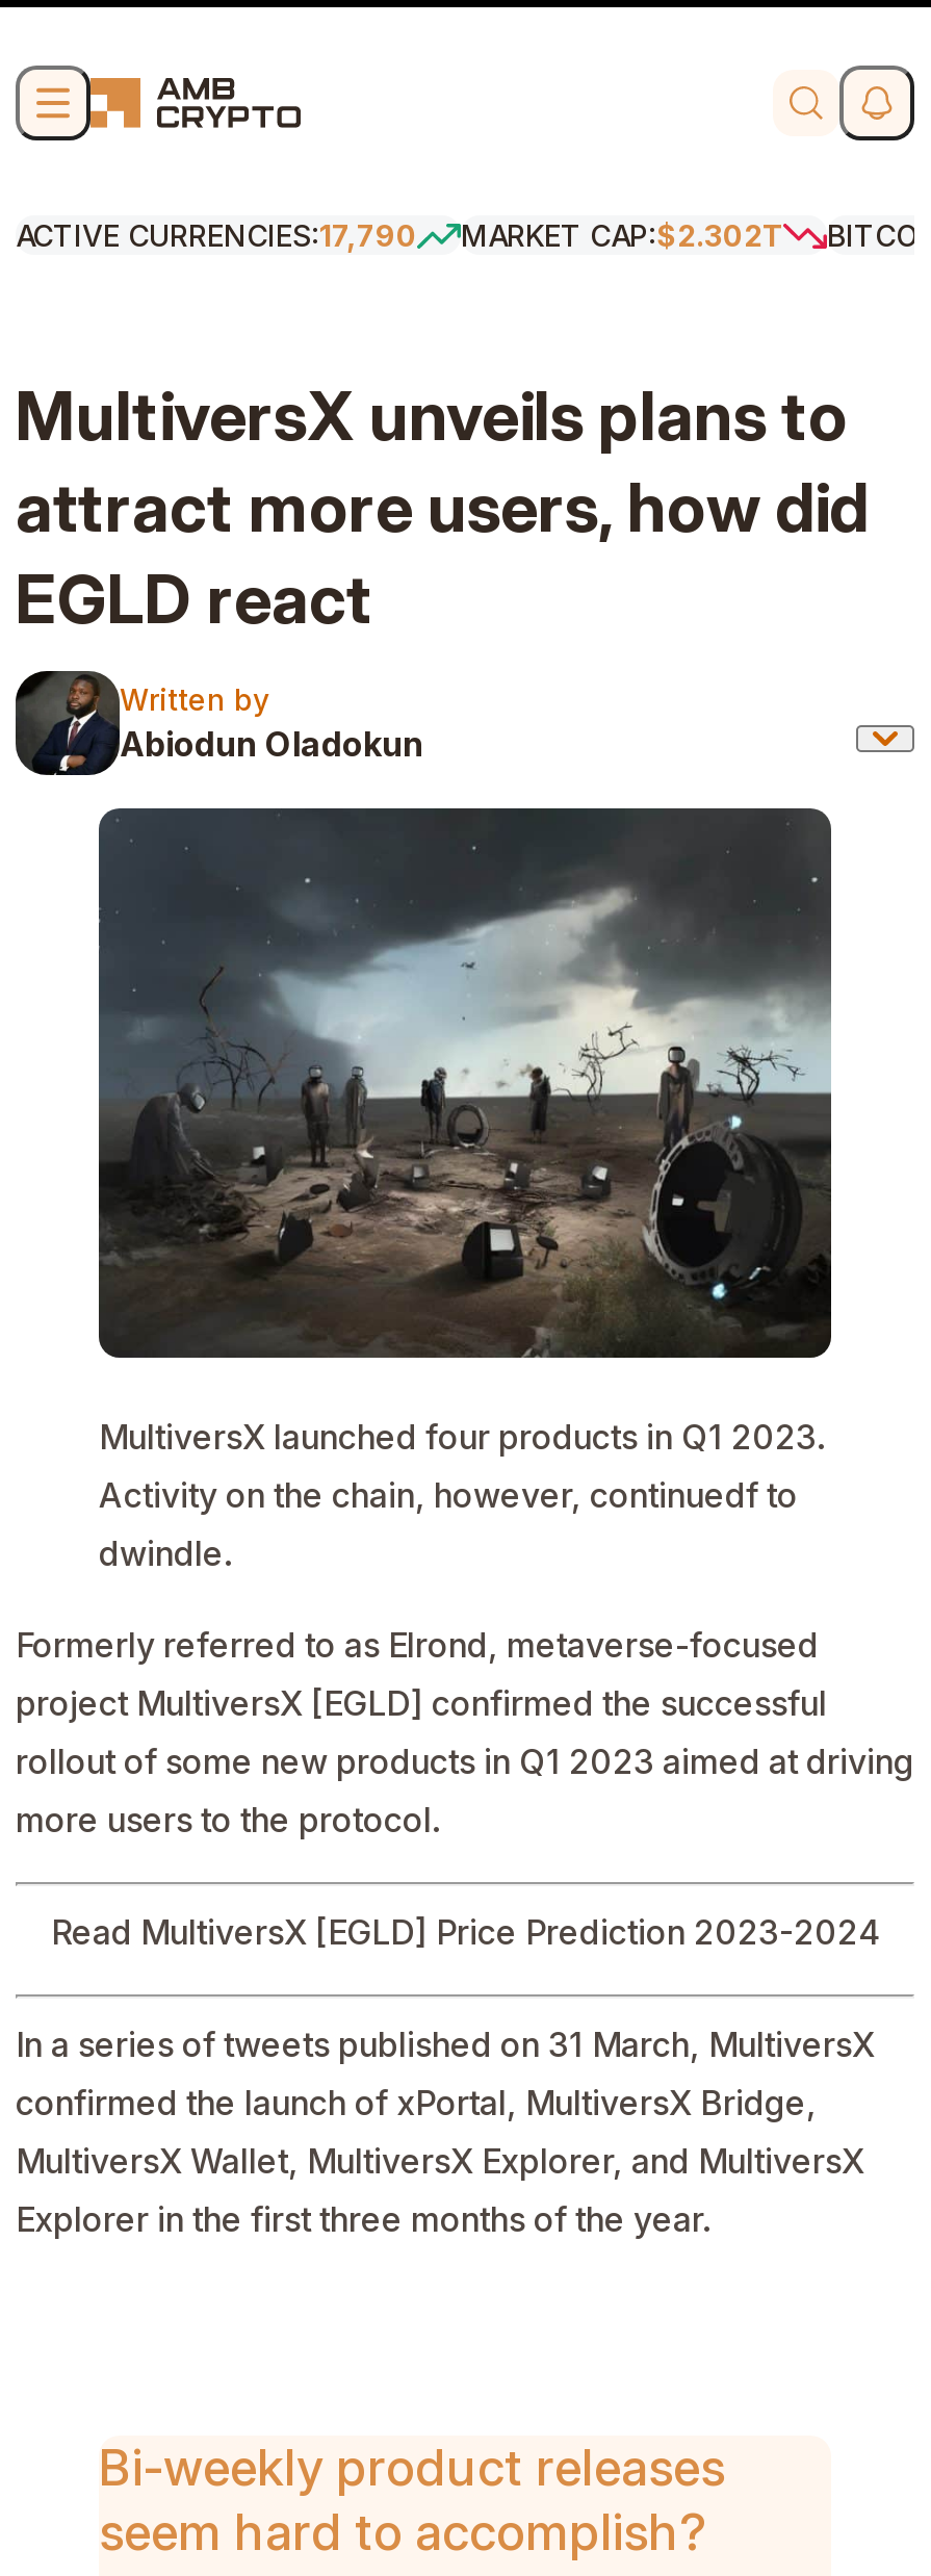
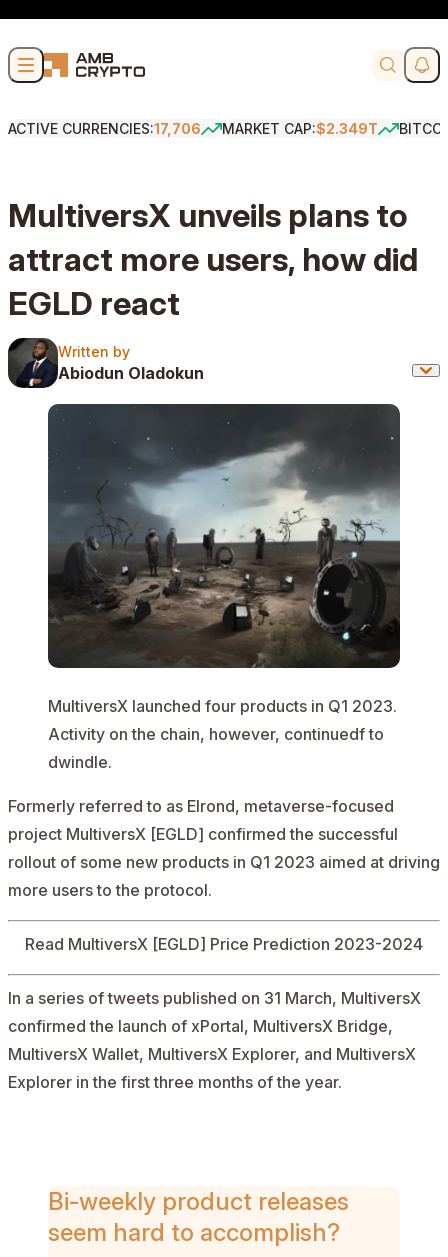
[16,217,417,253] ACTIVE CURRENCIES:17,790 -> [8,120,201,137] ACTIVE CURRENCIES:17,706
[461,217,783,253] MARKET CAP:$2.302T -> [222,120,378,137] MARKET CAP:$2.349T

